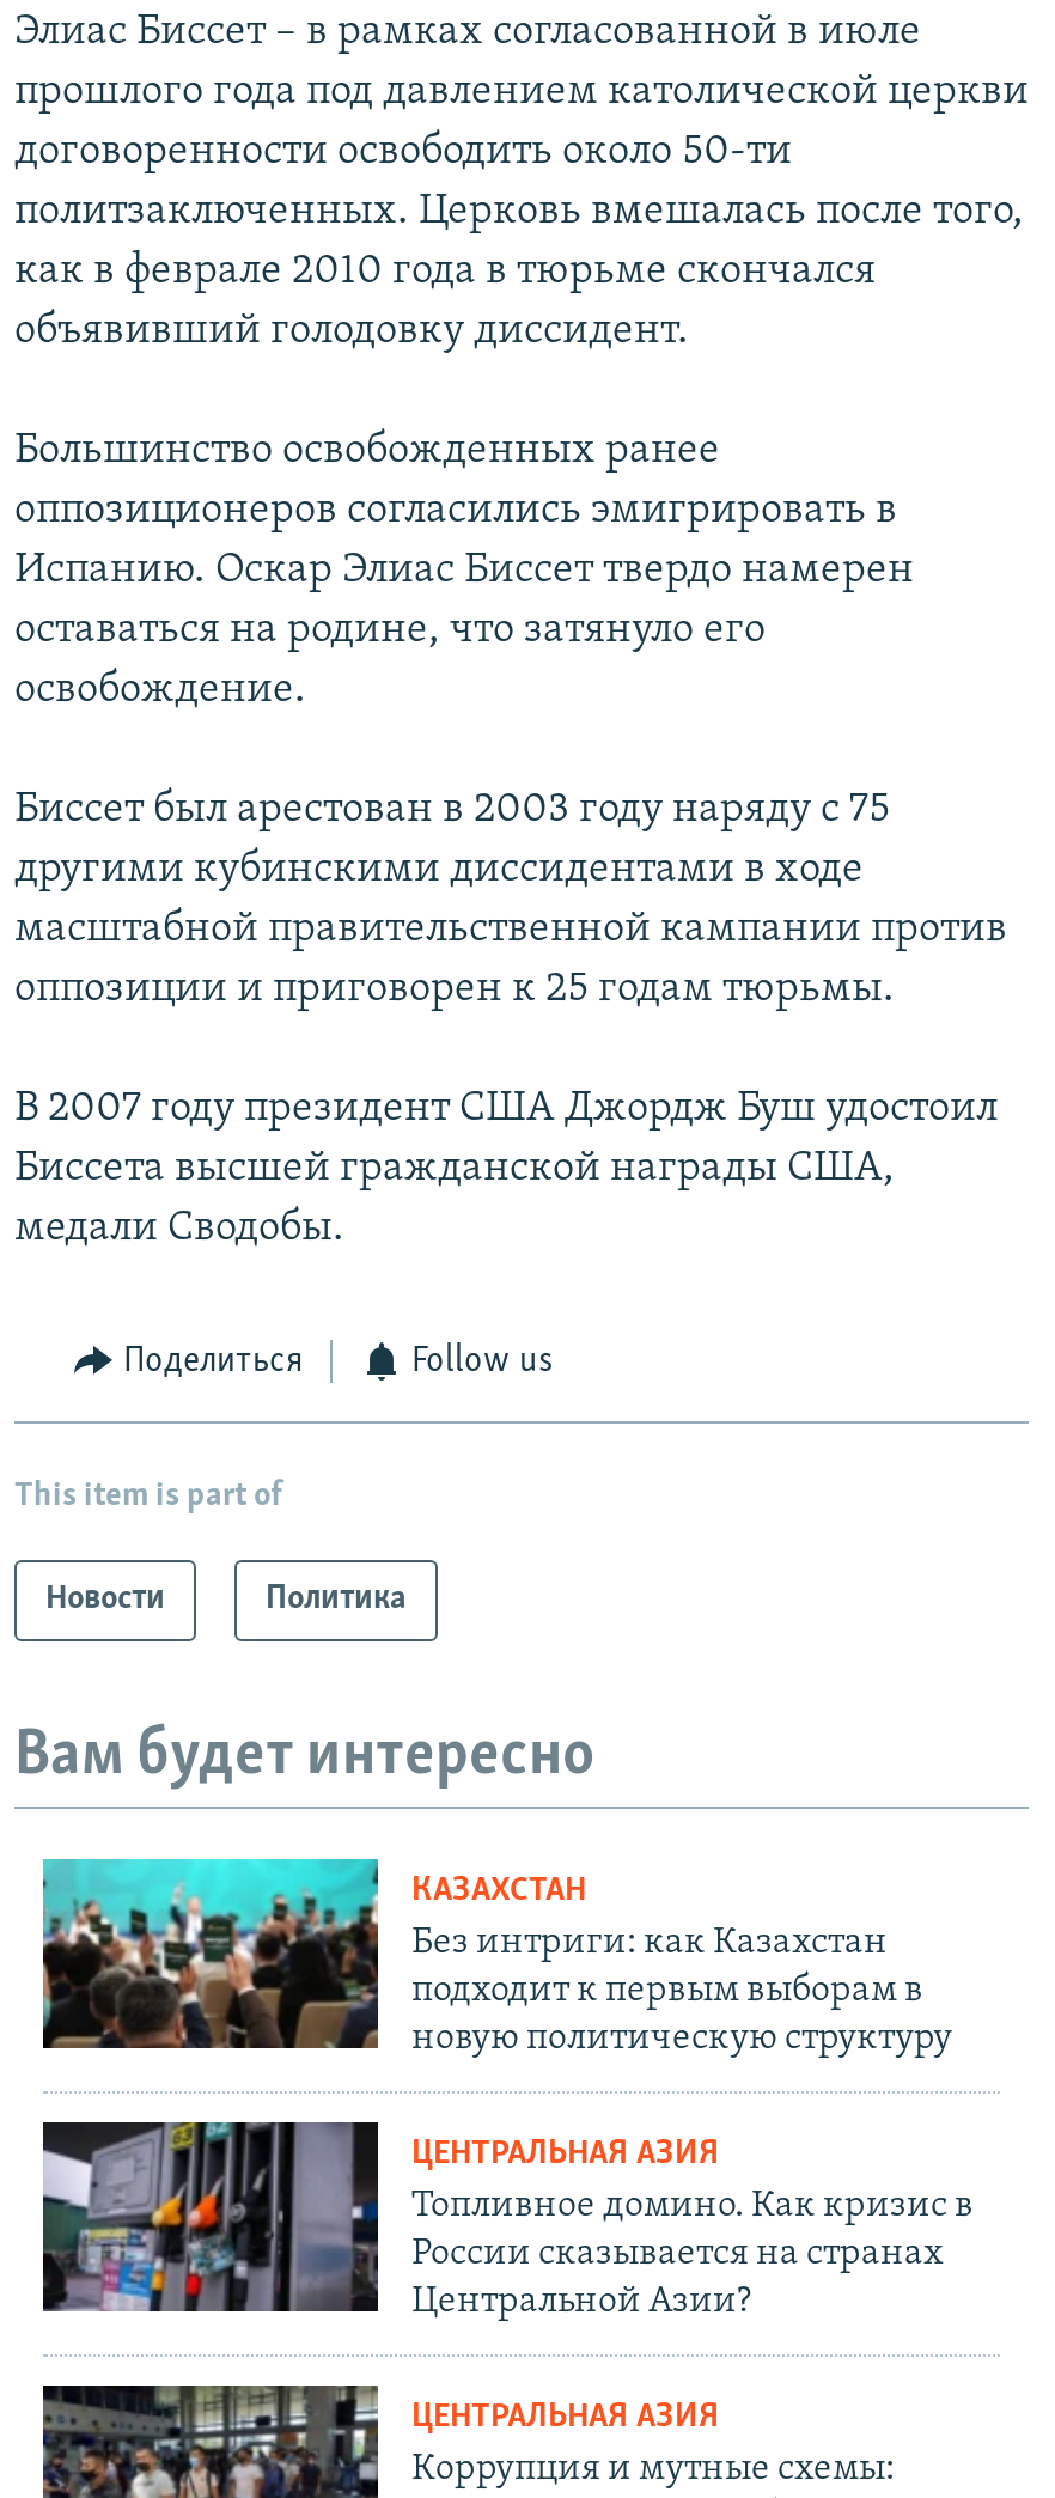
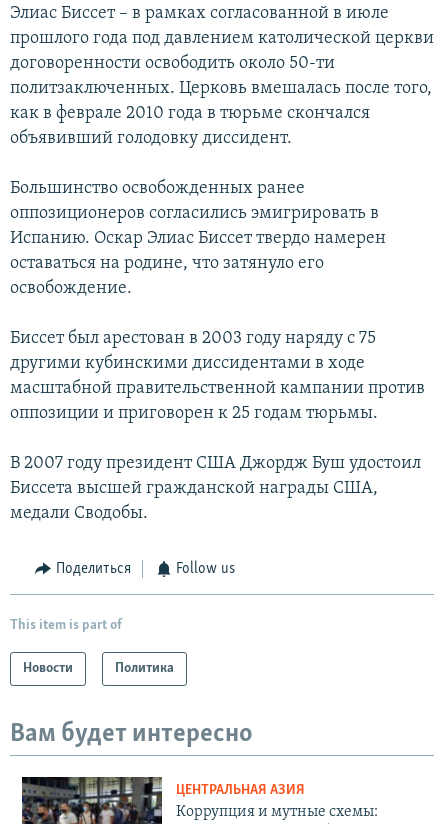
[41,1857,974,2322] [image] | КАЗАХСТАН | Без интриги: как Казахстан | подходит к первым выборам в | новую политическую структуру | ЦЕНТРАЛЬНАЯ АЗИЯ | Топливное домино. Как кризис в | России сказывается на странах | Центральной Азии? -> none
[43,2086,378,2314] [image] -> none

